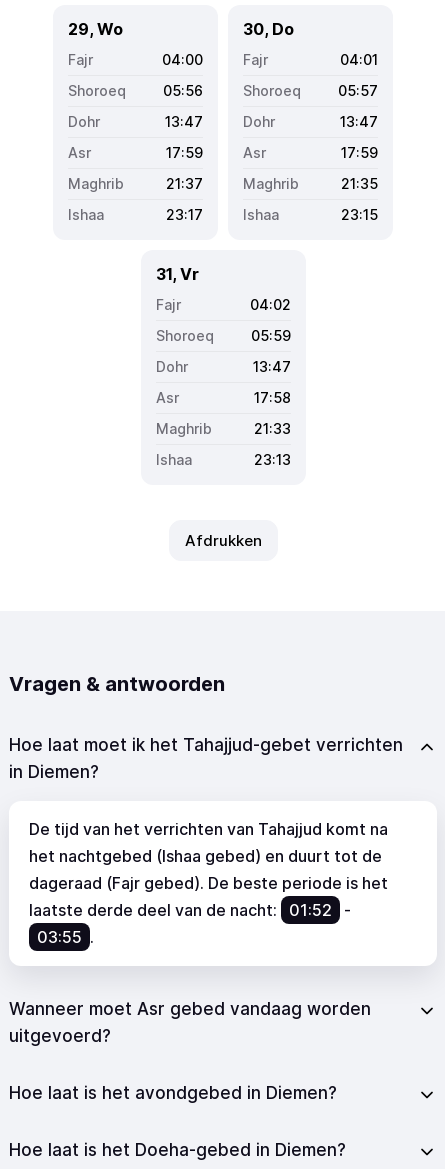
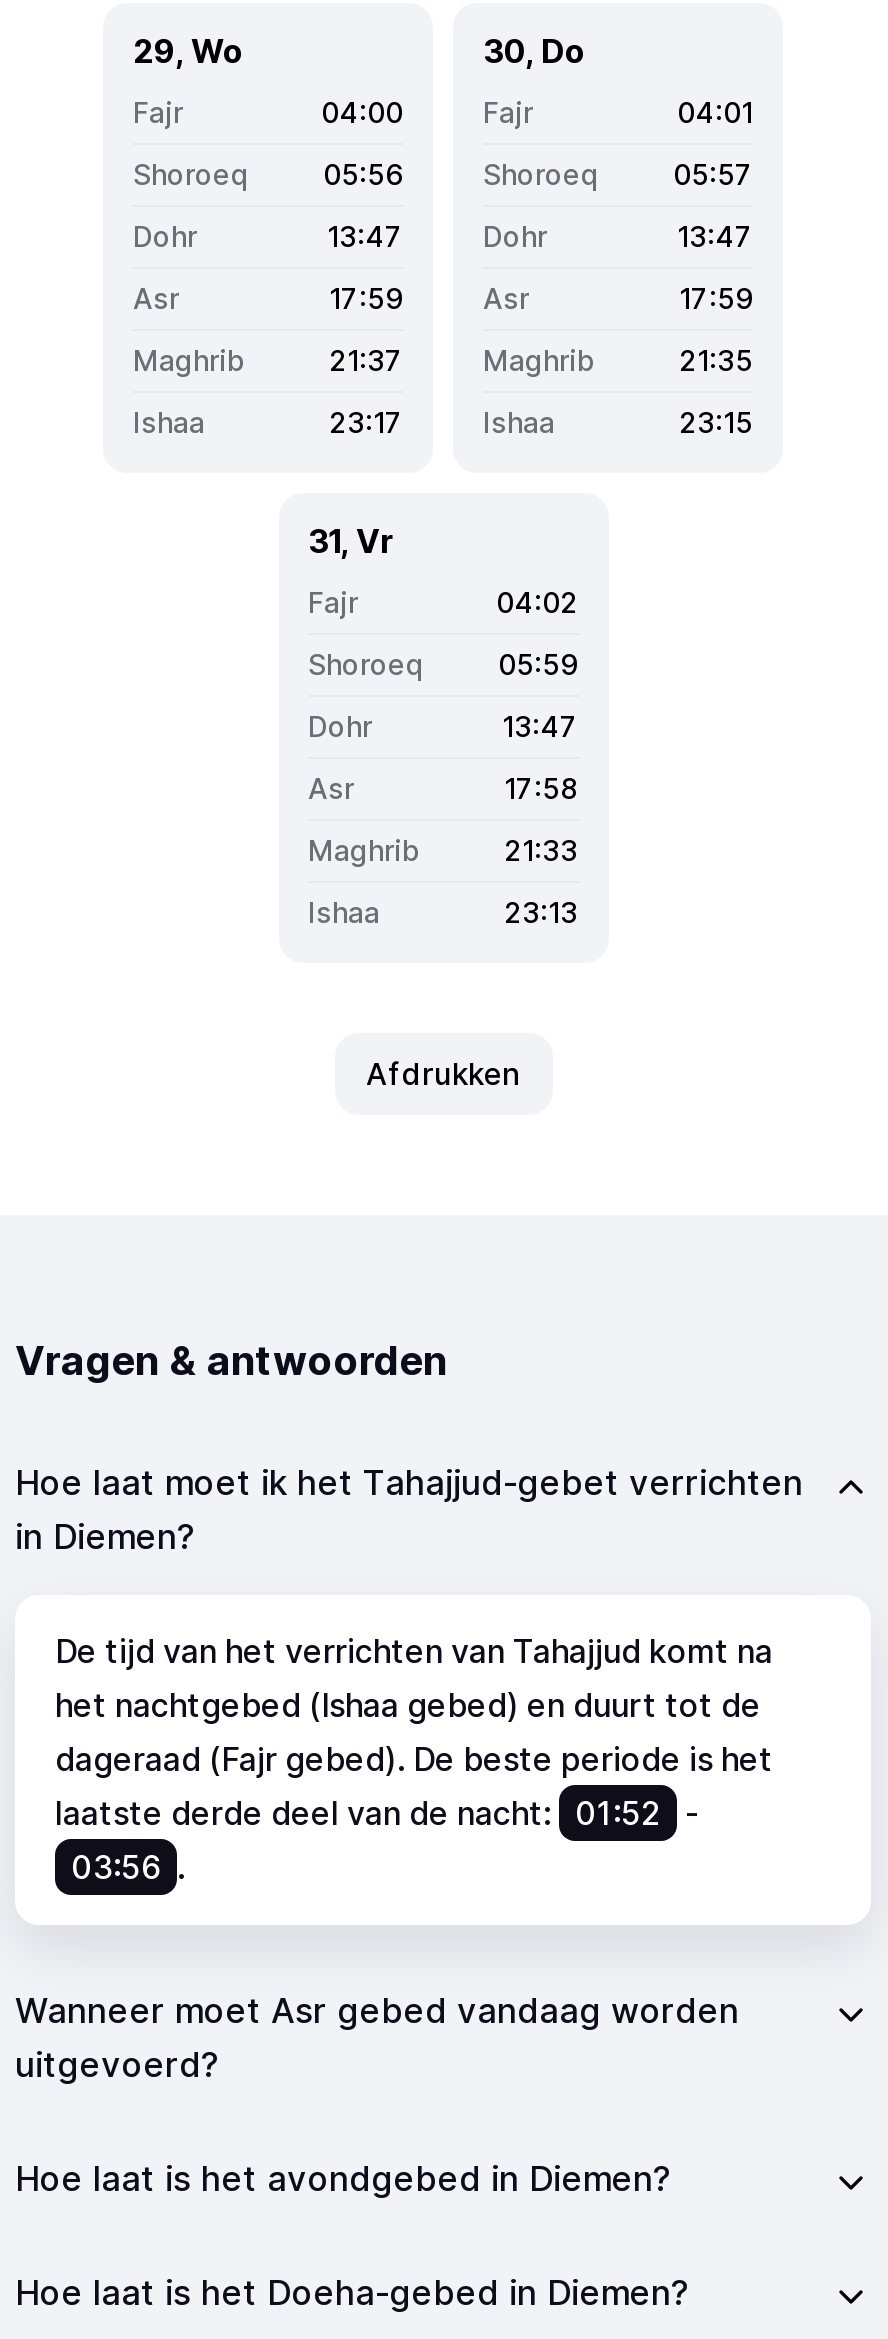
[37,927,94,947] 03:55 . -> [71,1847,185,1887] 03:56 .

